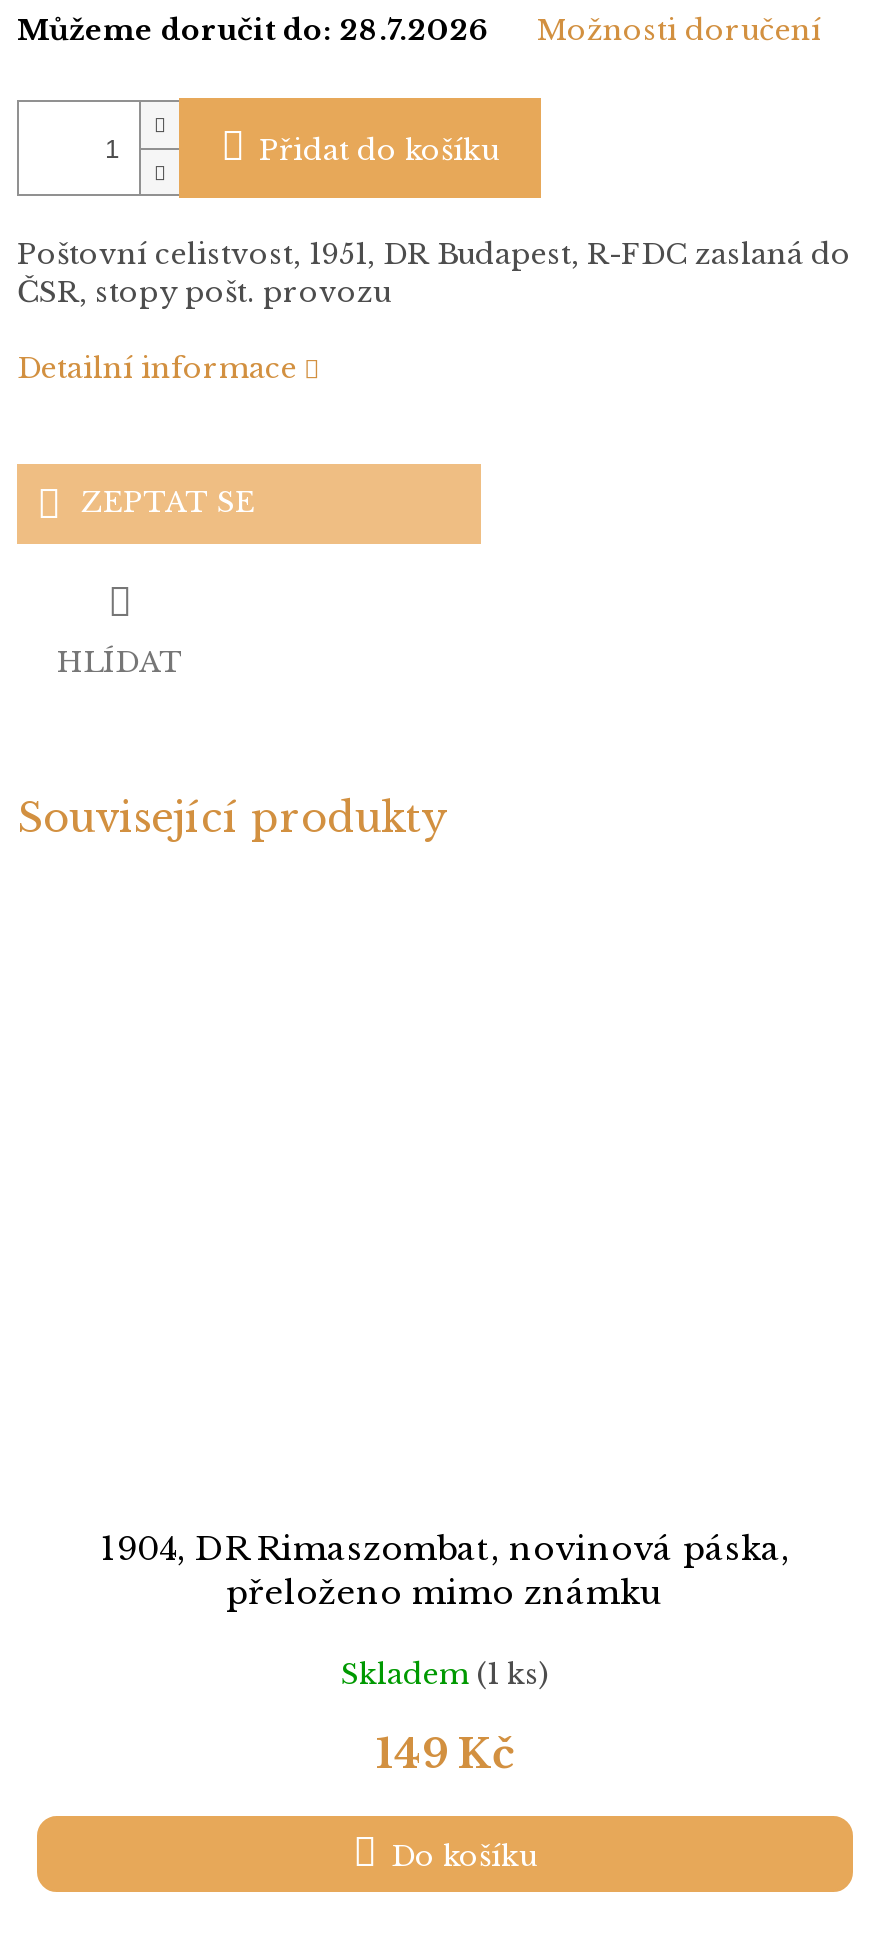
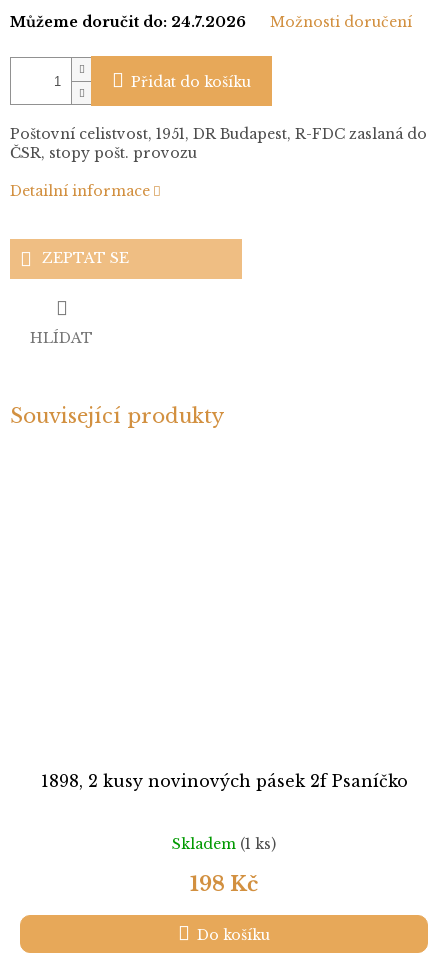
[17,13,489,49] Můžeme doručit do: 28.7.2026 -> [10,13,246,31] Můžeme doručit do: 24.7.2026
[101,1529,789,1613] 1904, DR Rimaszombat, novinová páska, | přeloženo mimo známku -> [40,771,407,791] 1898, 2 kusy novinových pásek 2f Psaníčko
[376,1731,514,1779] 149 Kč -> [190,872,258,896] 198 Kč

